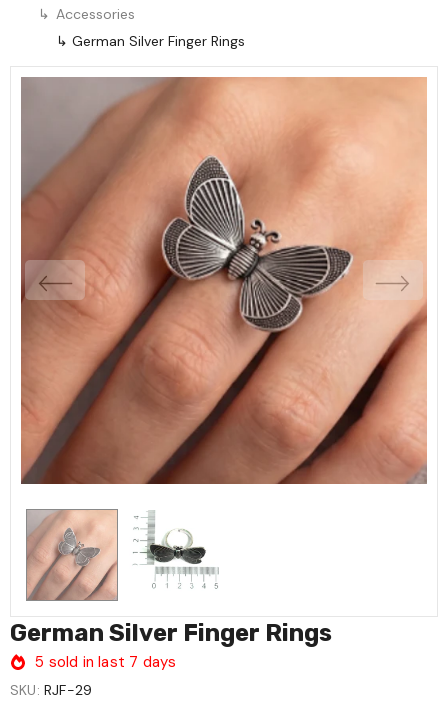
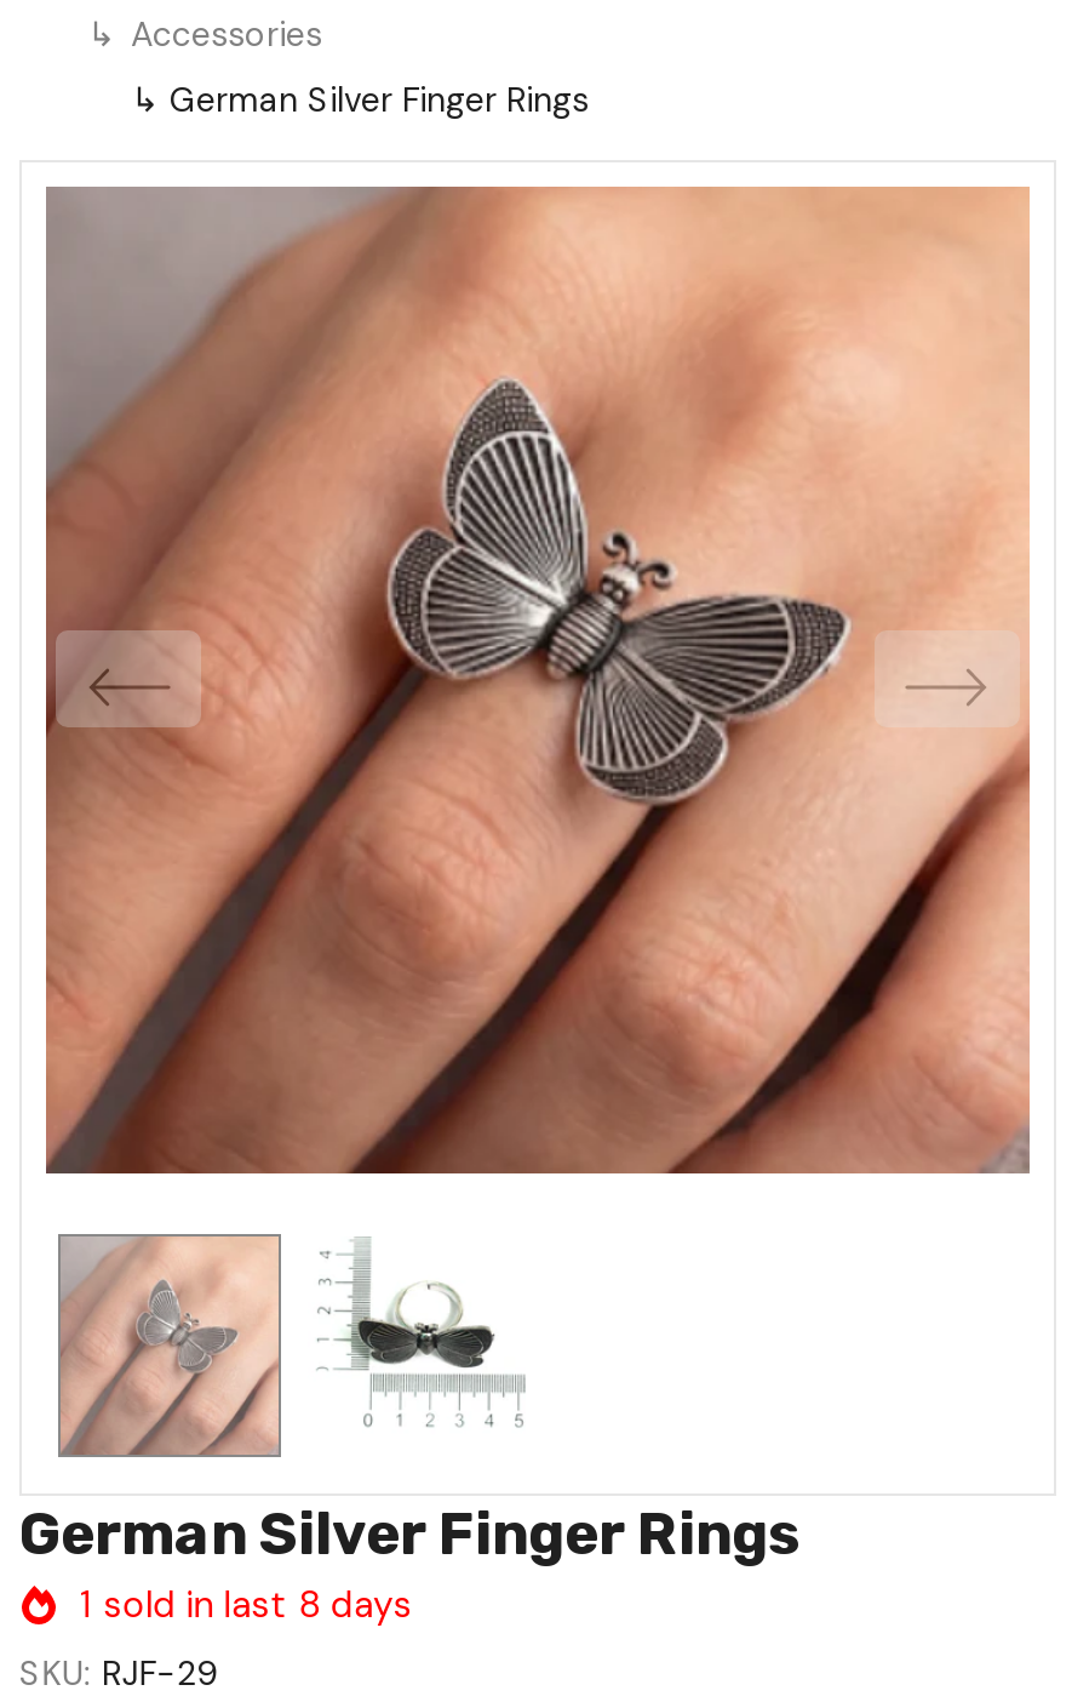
[35,652,176,672] 5 sold in last 7 days -> [80,1580,413,1629] 1 sold in last 8 days

